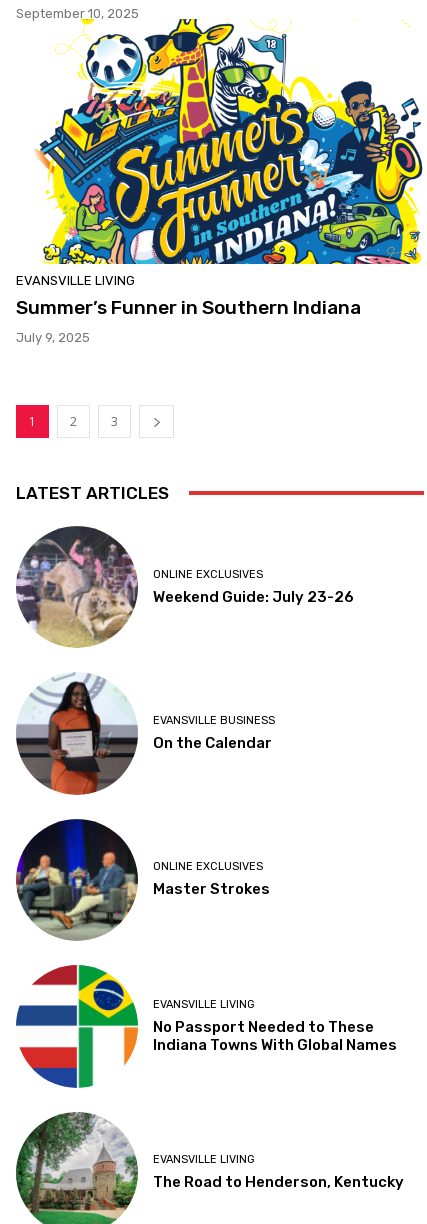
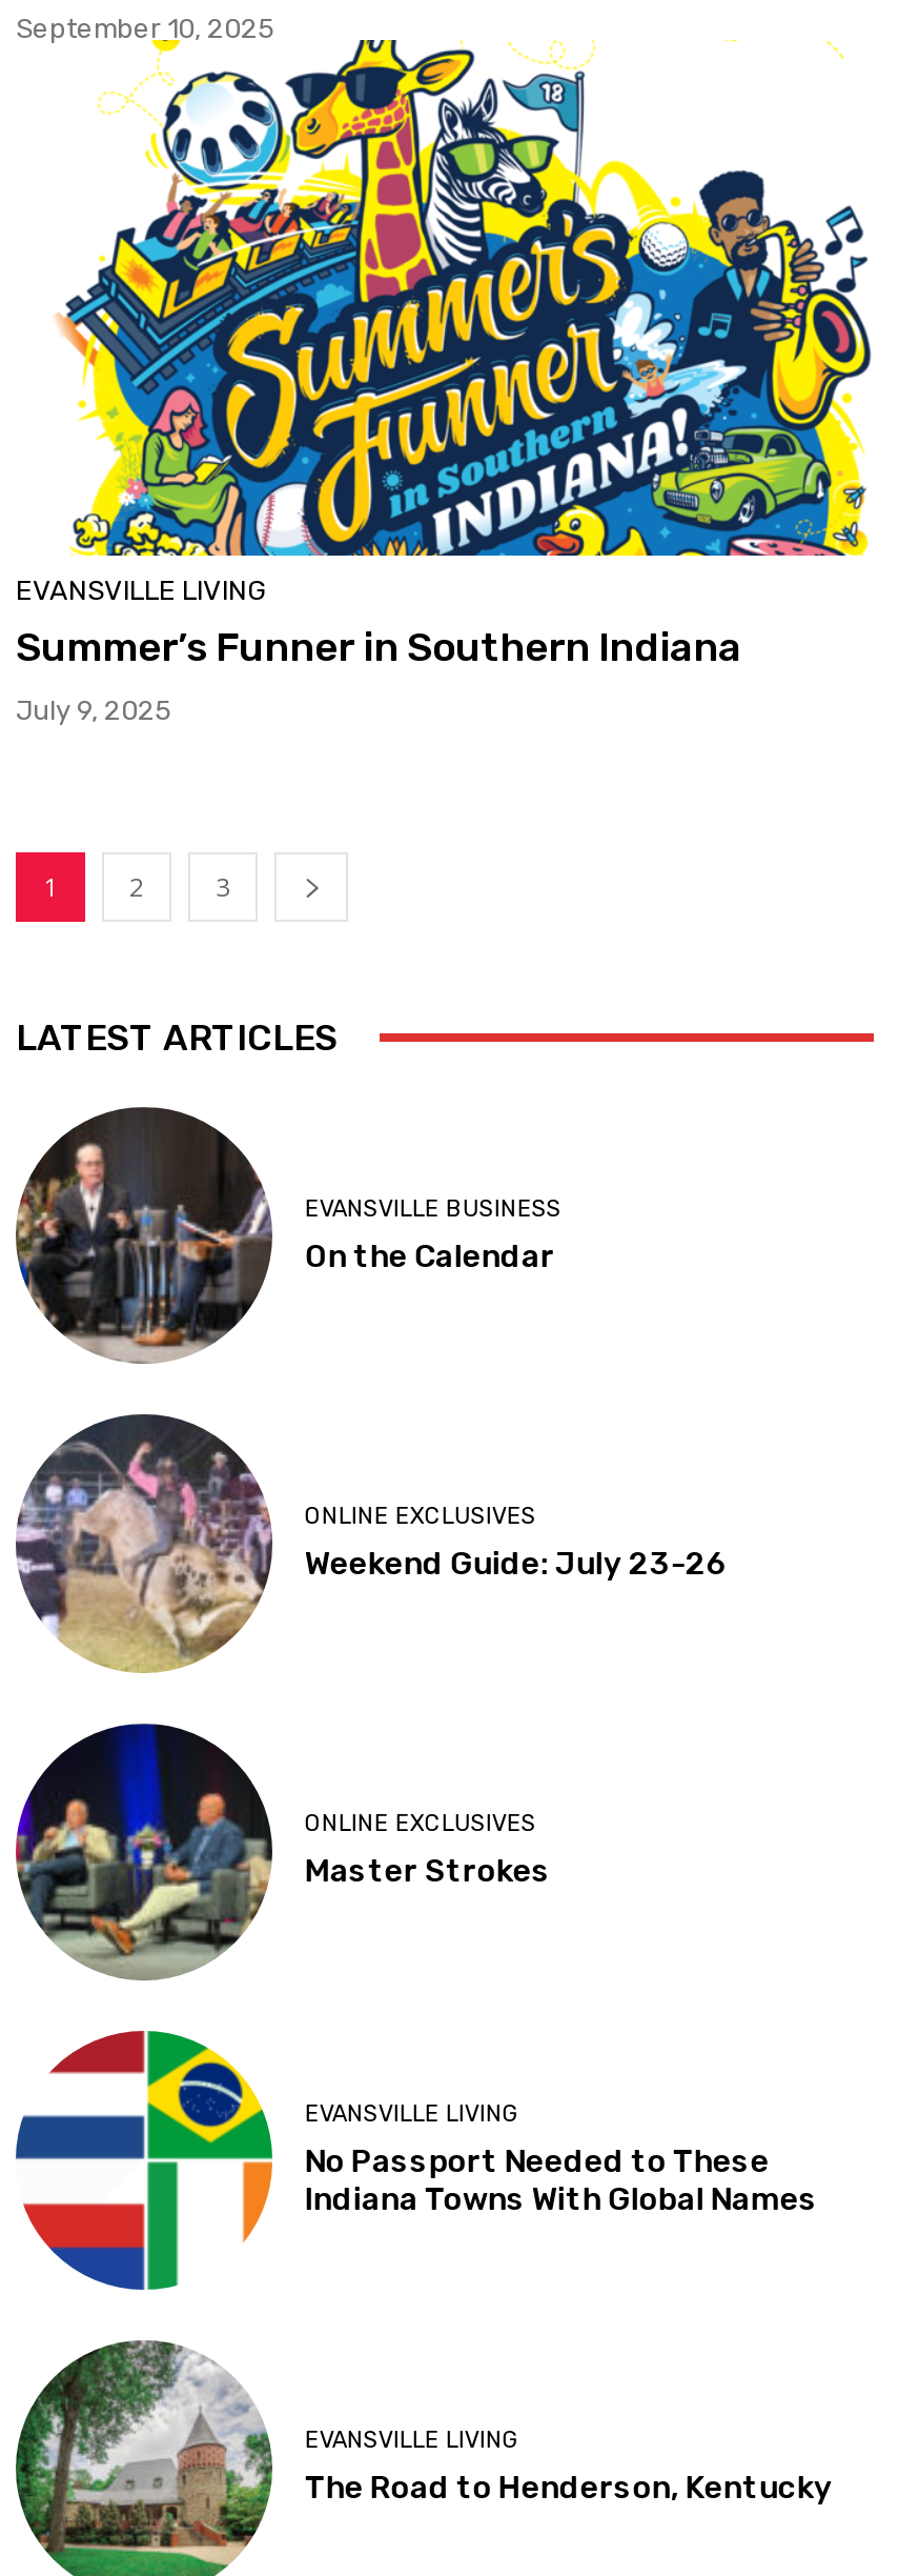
none -> [16,1122,270,1364] [image]
moved [14,525,354,651] -> [12,1412,727,1677]: [image] | ONLINE EXCLUSIVES | Weekend Guide: July 23-26
[17,673,137,795] [image] -> none
moved [153,714,275,752] -> [305,1195,561,1275]: EVANSVILLE BUSINESS | On the Calendar

